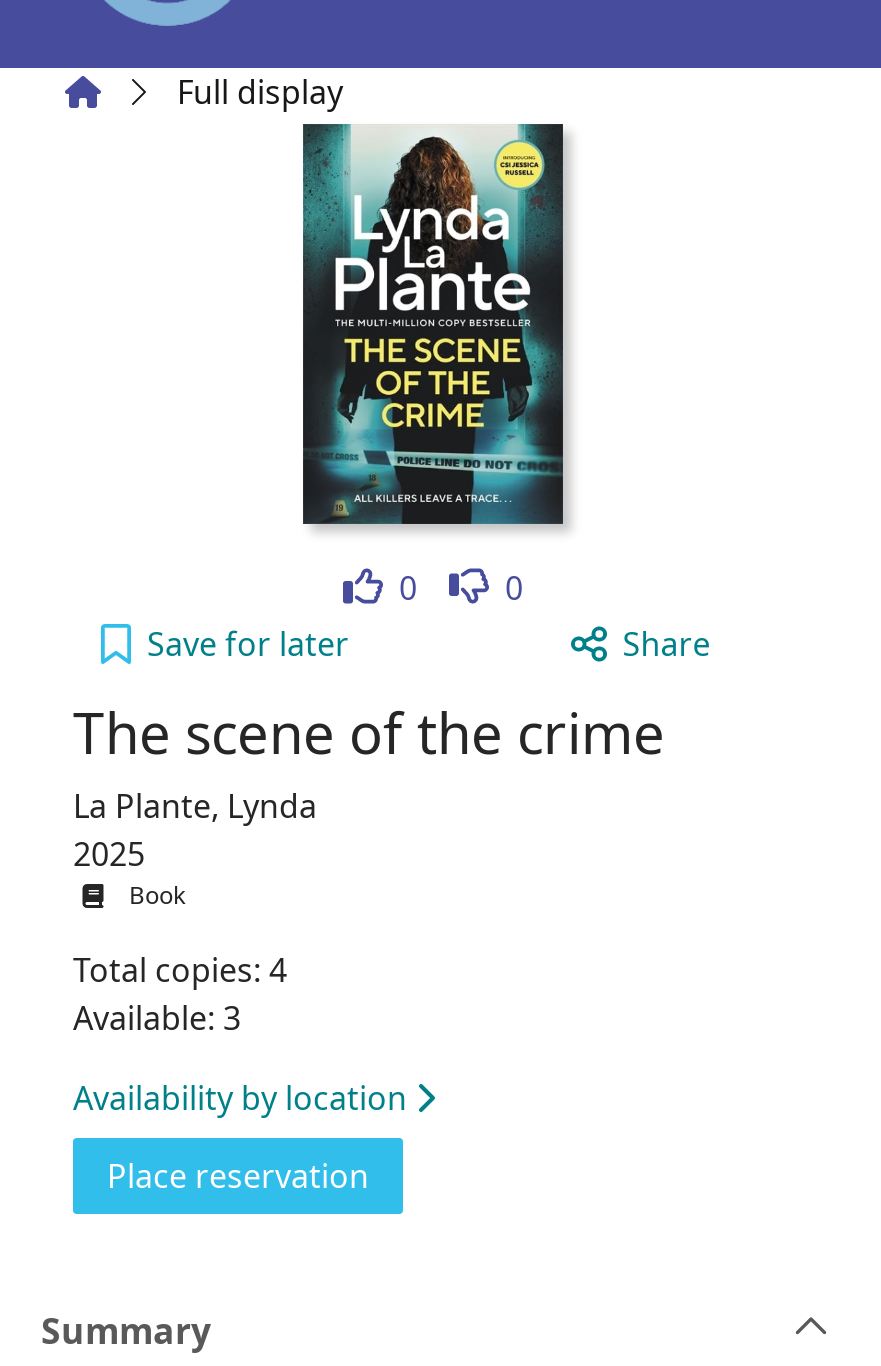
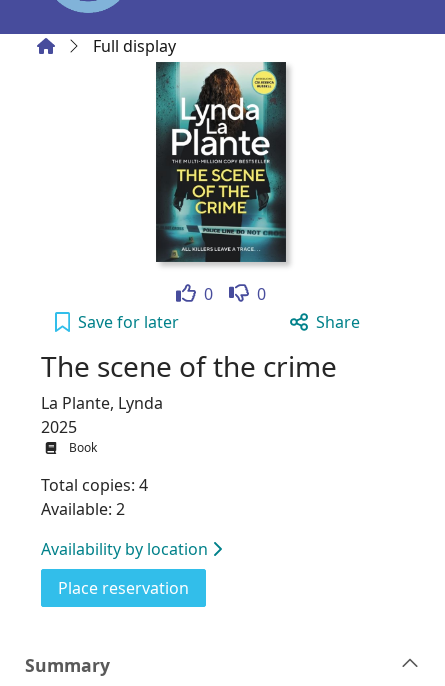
[73,996,241,1040] Available: 3 -> [41,498,125,520] Available: 2

